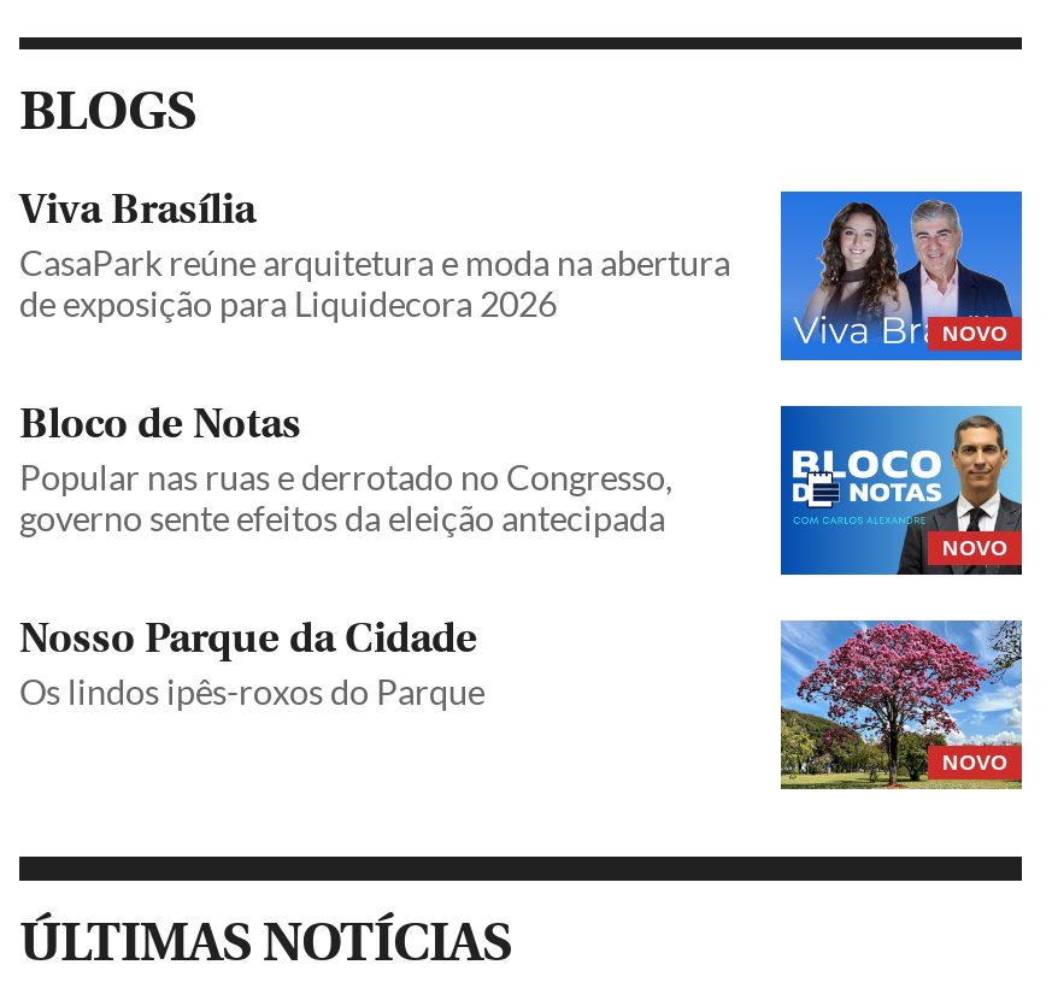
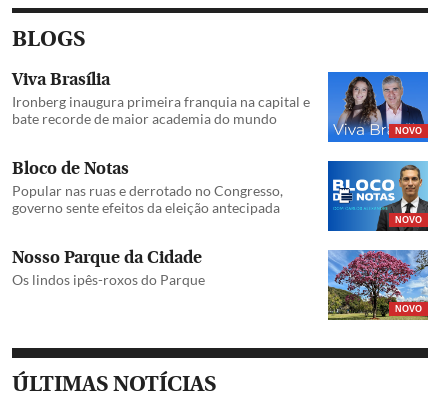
[19,241,730,323] CasaPark reúne arquitetura e moda na abertura | de exposição para Liquidecora 2026 -> [12,93,310,127] Ironberg inaugura primeira franquia na capital e | bate recorde de maior academia do mundo

